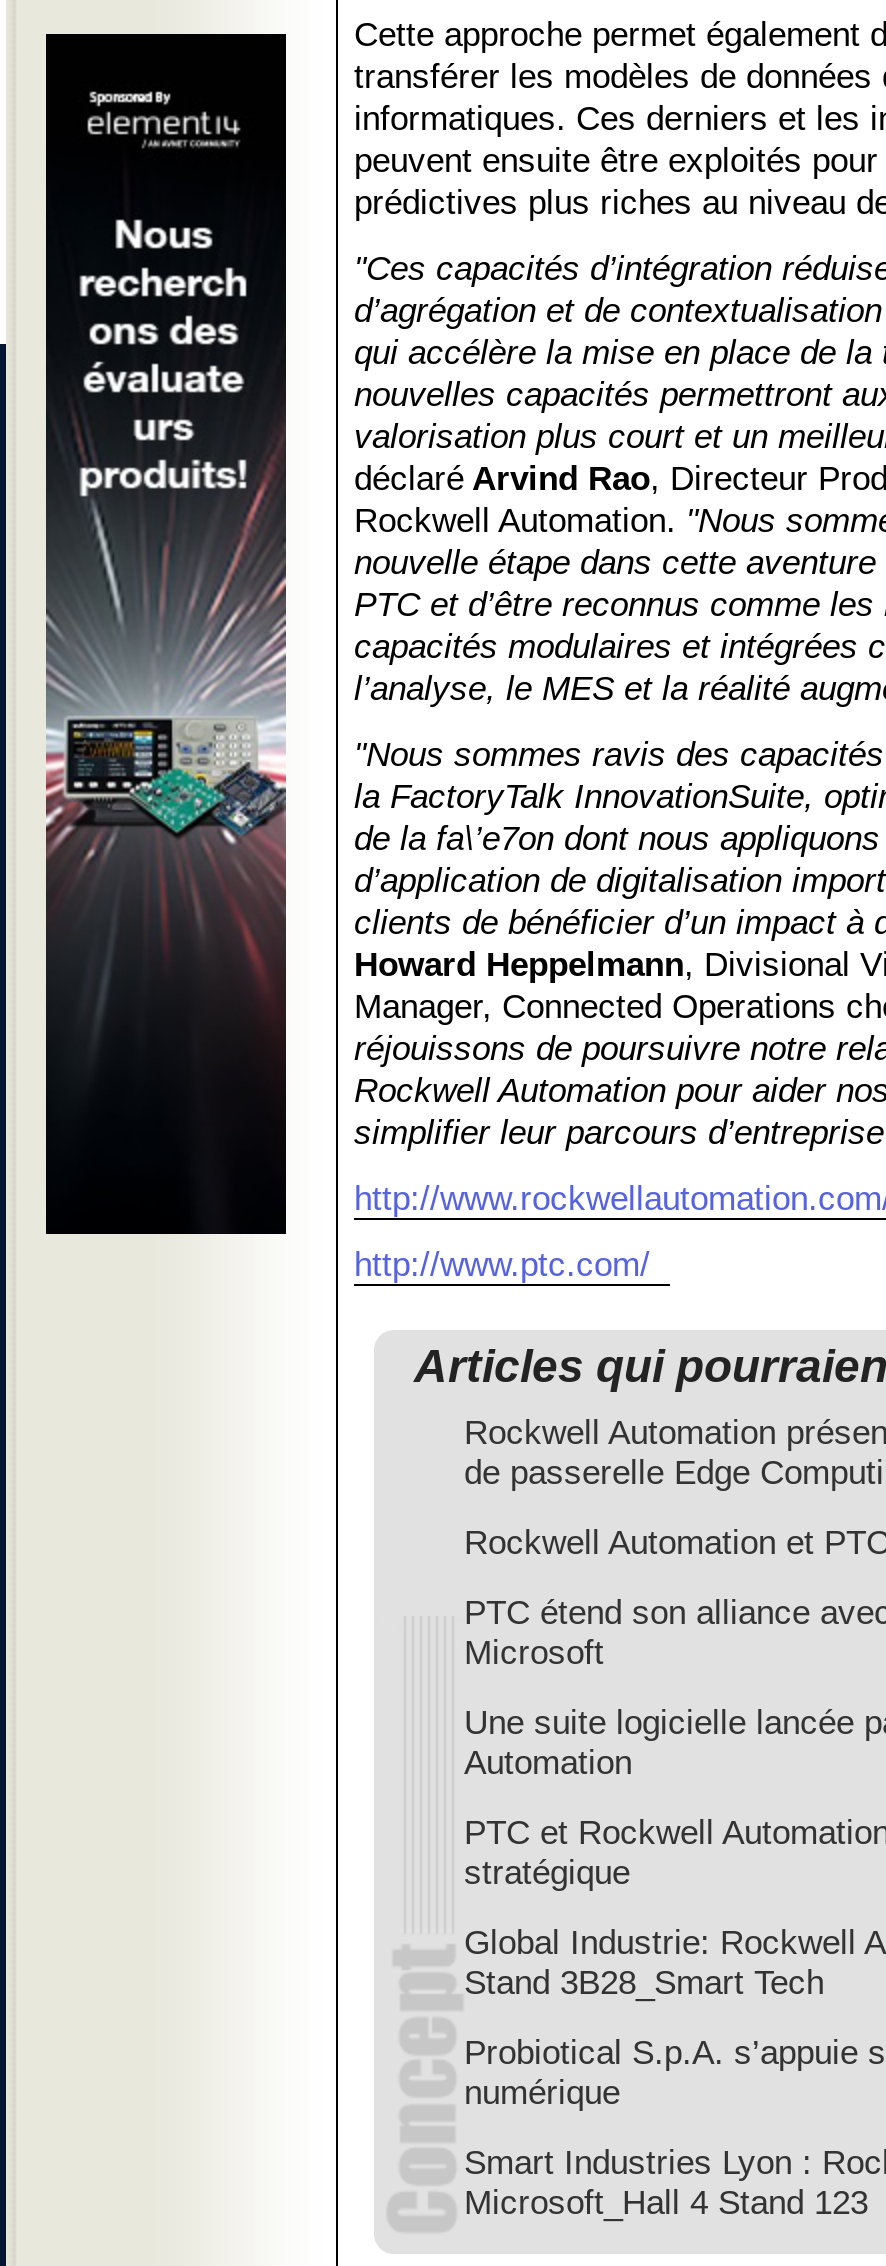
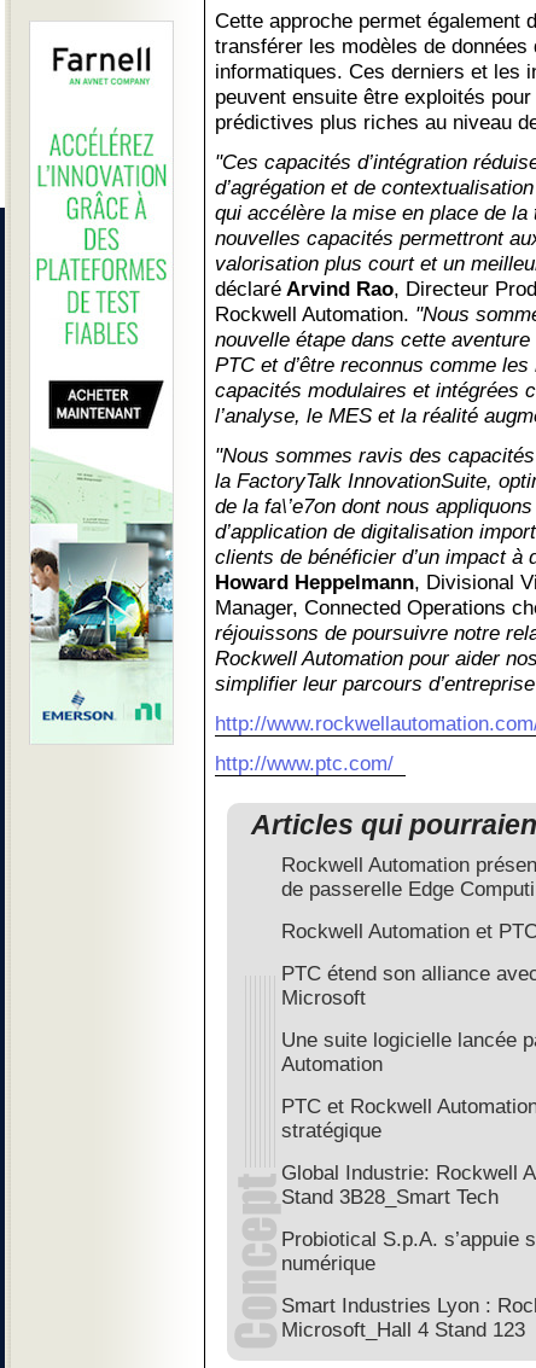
[44,32,288,1236] [image] -> [29,21,174,745] [image]

